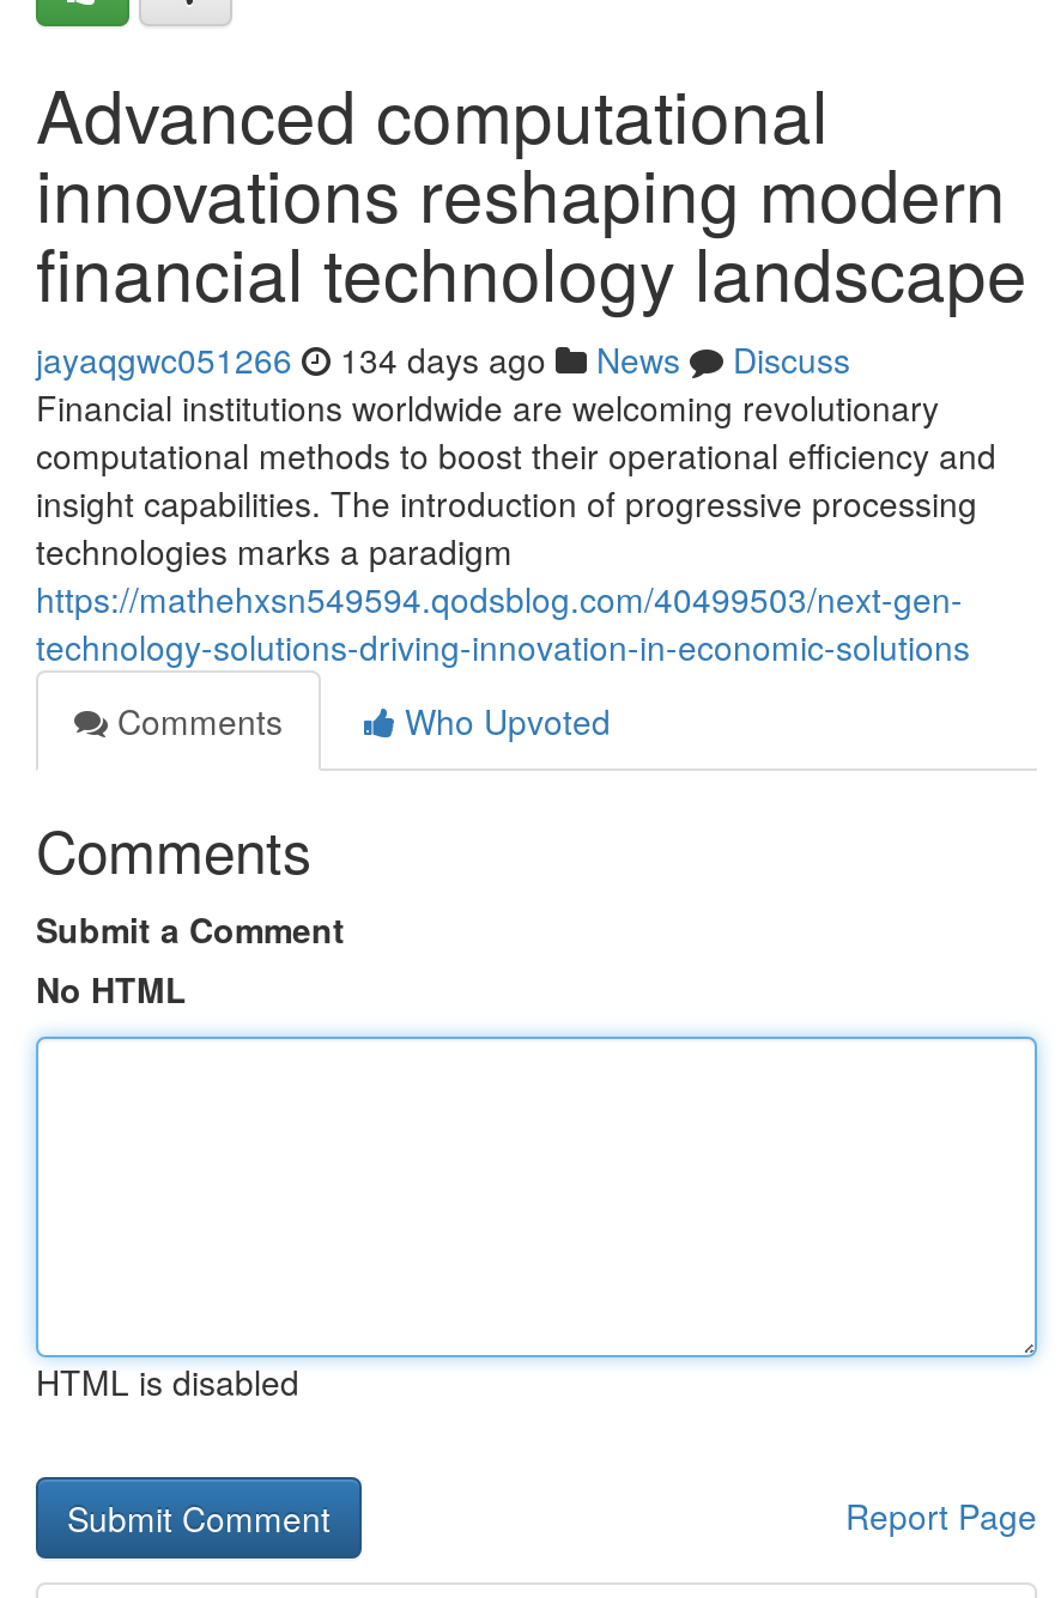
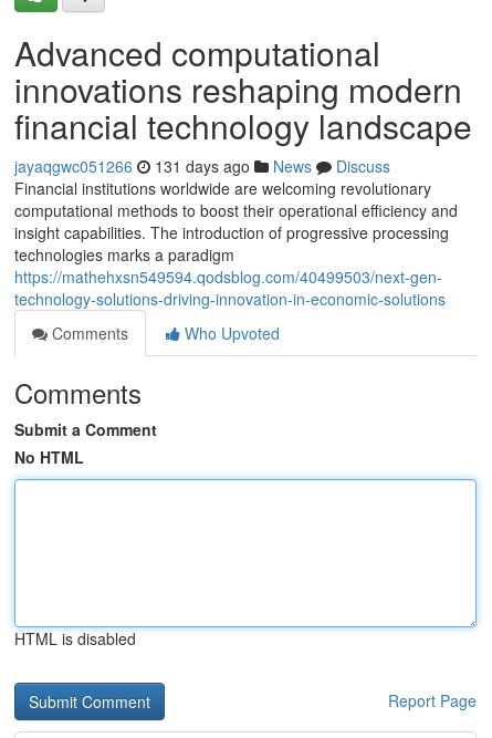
[36,335,850,383] jayaqgwc051266 134 days ago News Discuss -> [14,155,390,177] jayaqgwc051266 131 days ago News Discuss

